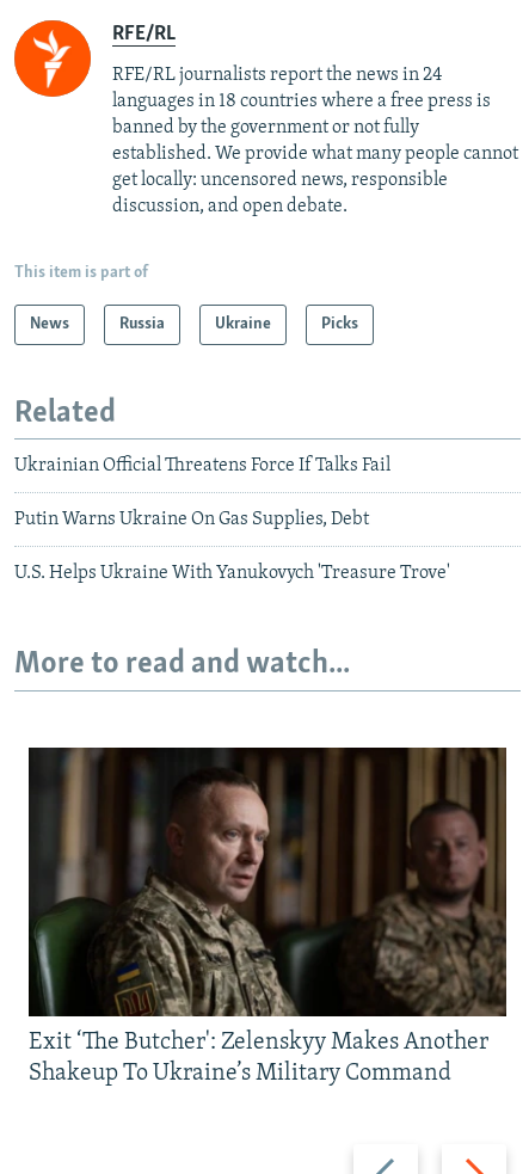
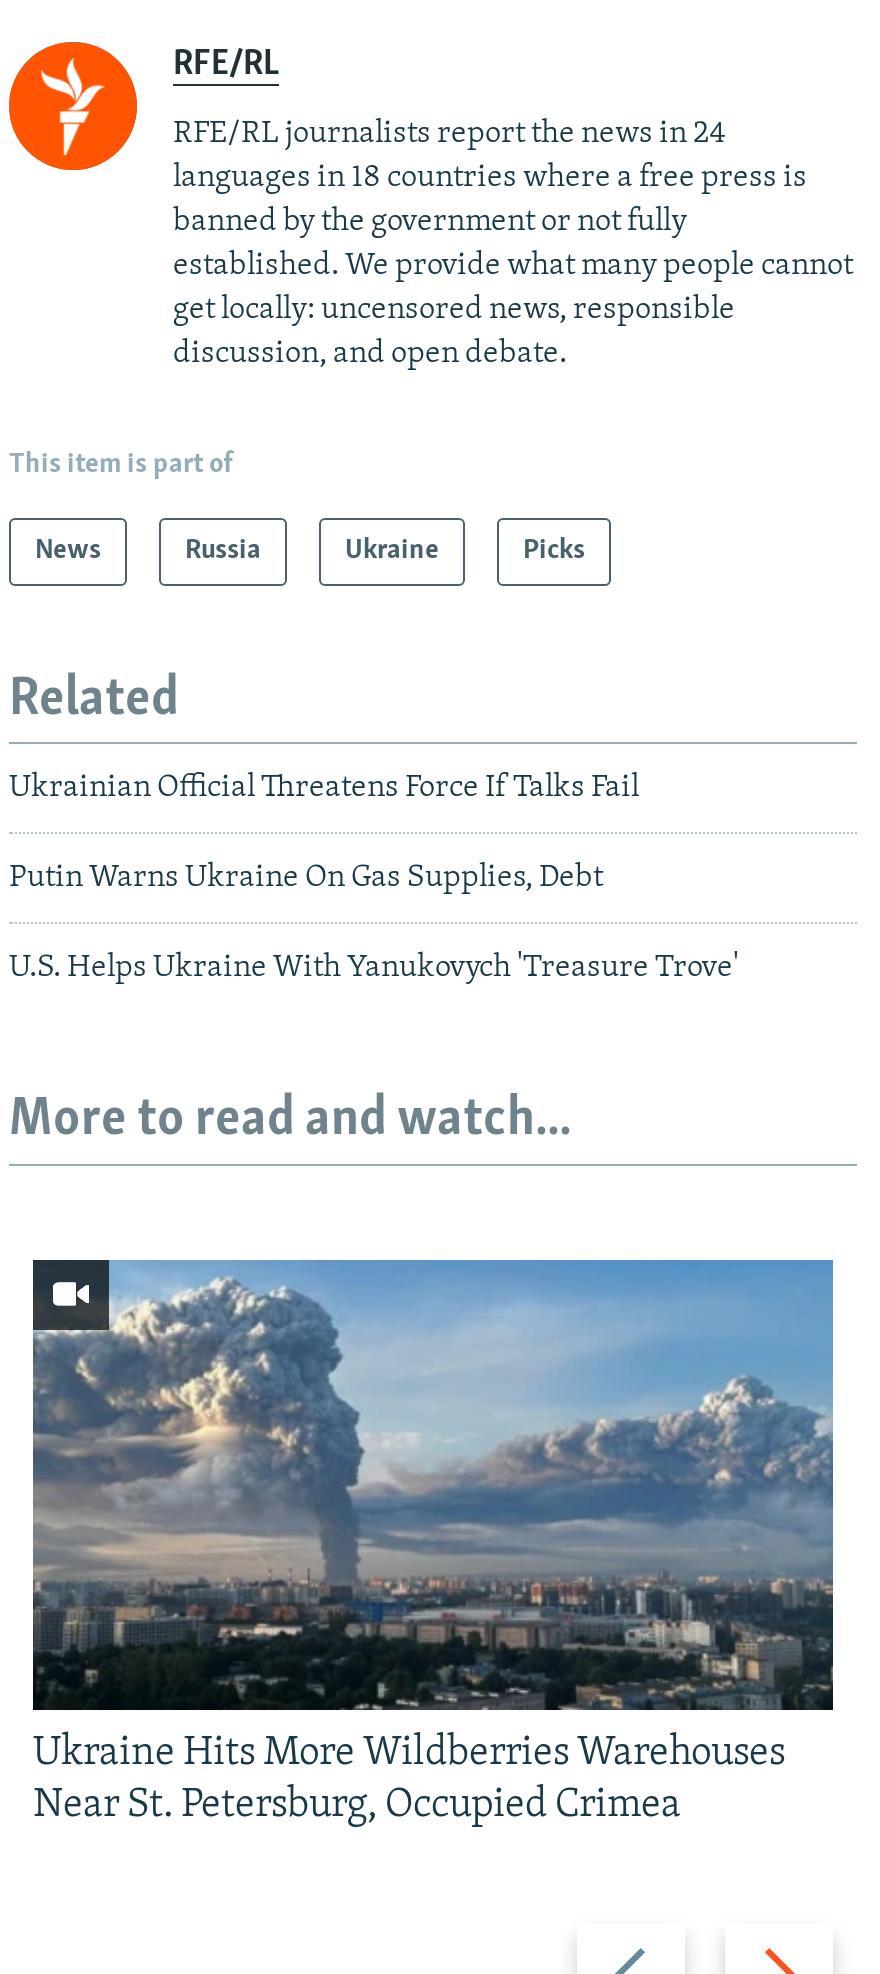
[27,746,508,1086] [image] | Exit ‘The Butcher': Zelenskyy Makes Another | Shakeup To Ukraine’s Military Command -> [31,1258,835,1826] [image] | Ukraine Hits More Wildberries Warehouses | Near St. Petersburg, Occupied Crimea

